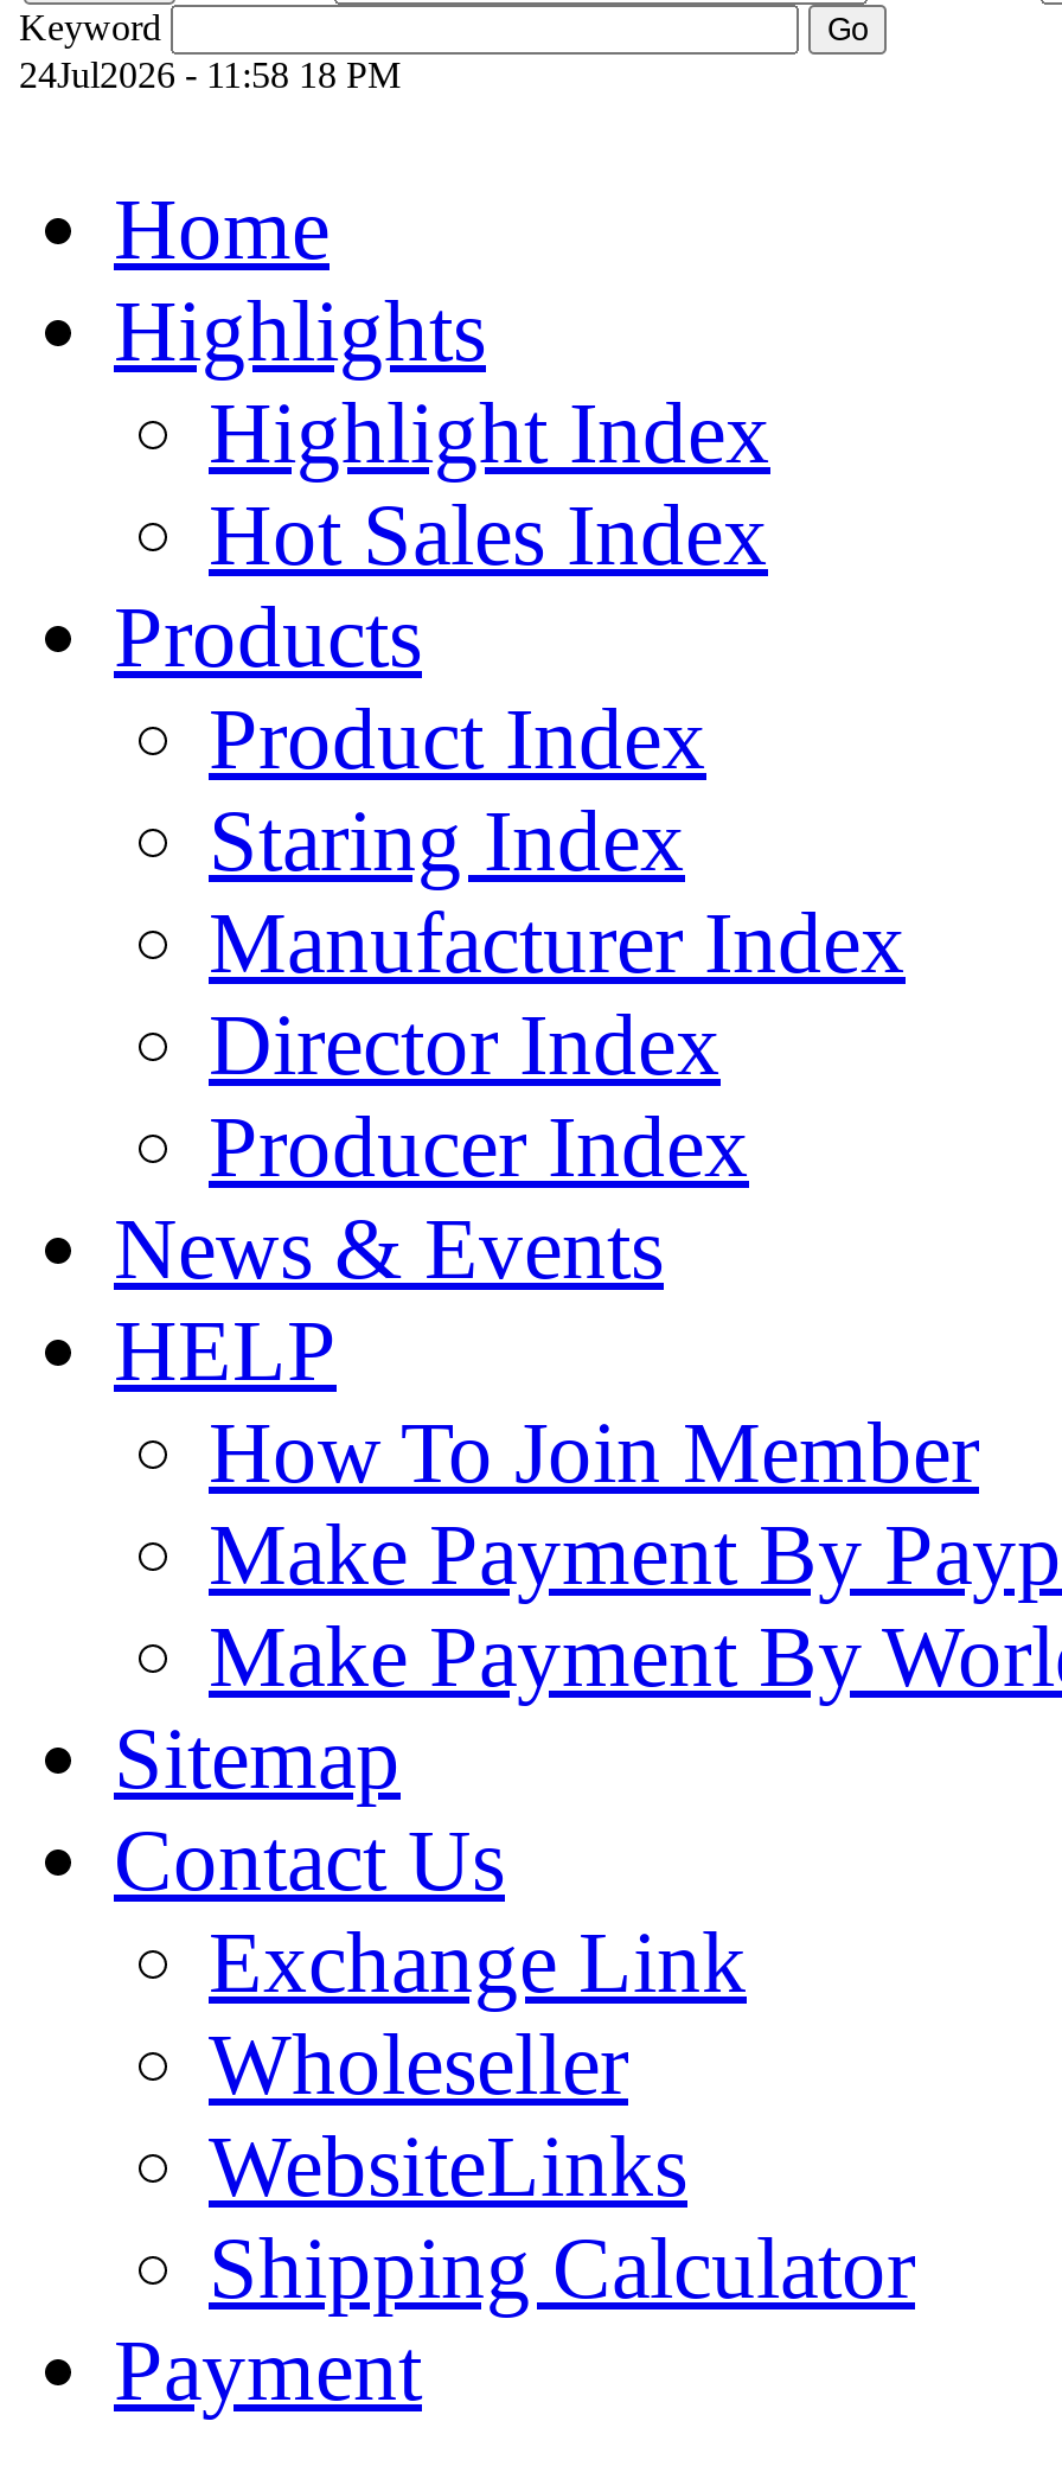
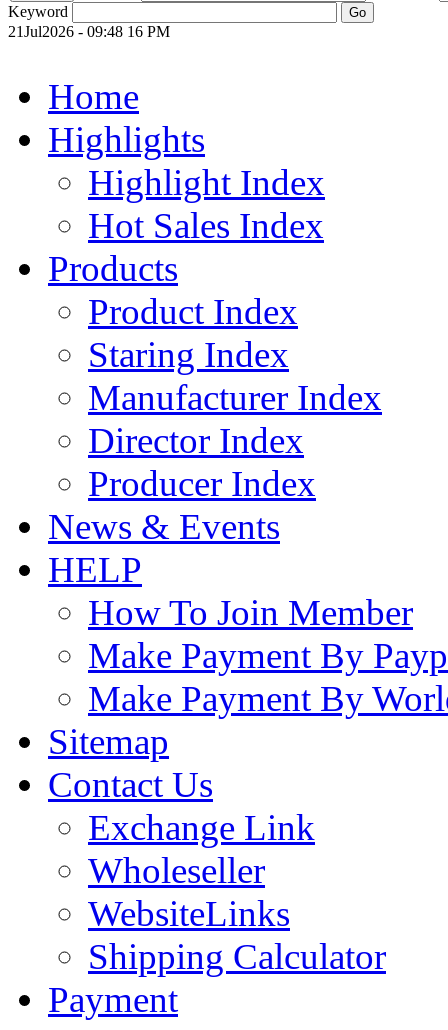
[19,55,401,95] 24Jul2026 - 11:58 18 PM -> [8,23,170,40] 21Jul2026 - 09:48 16 PM

